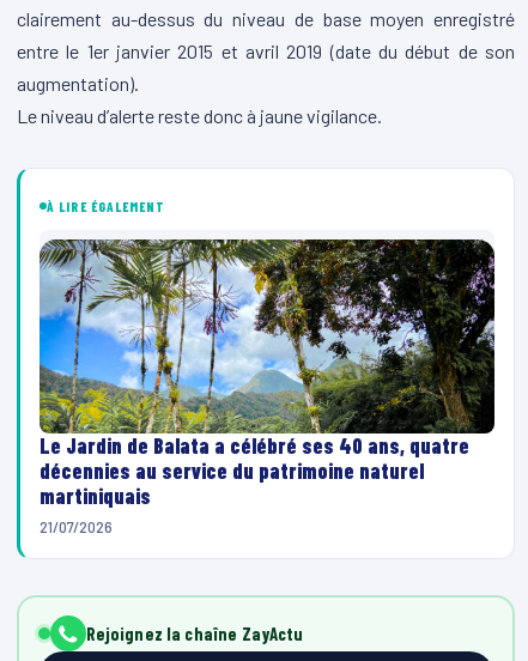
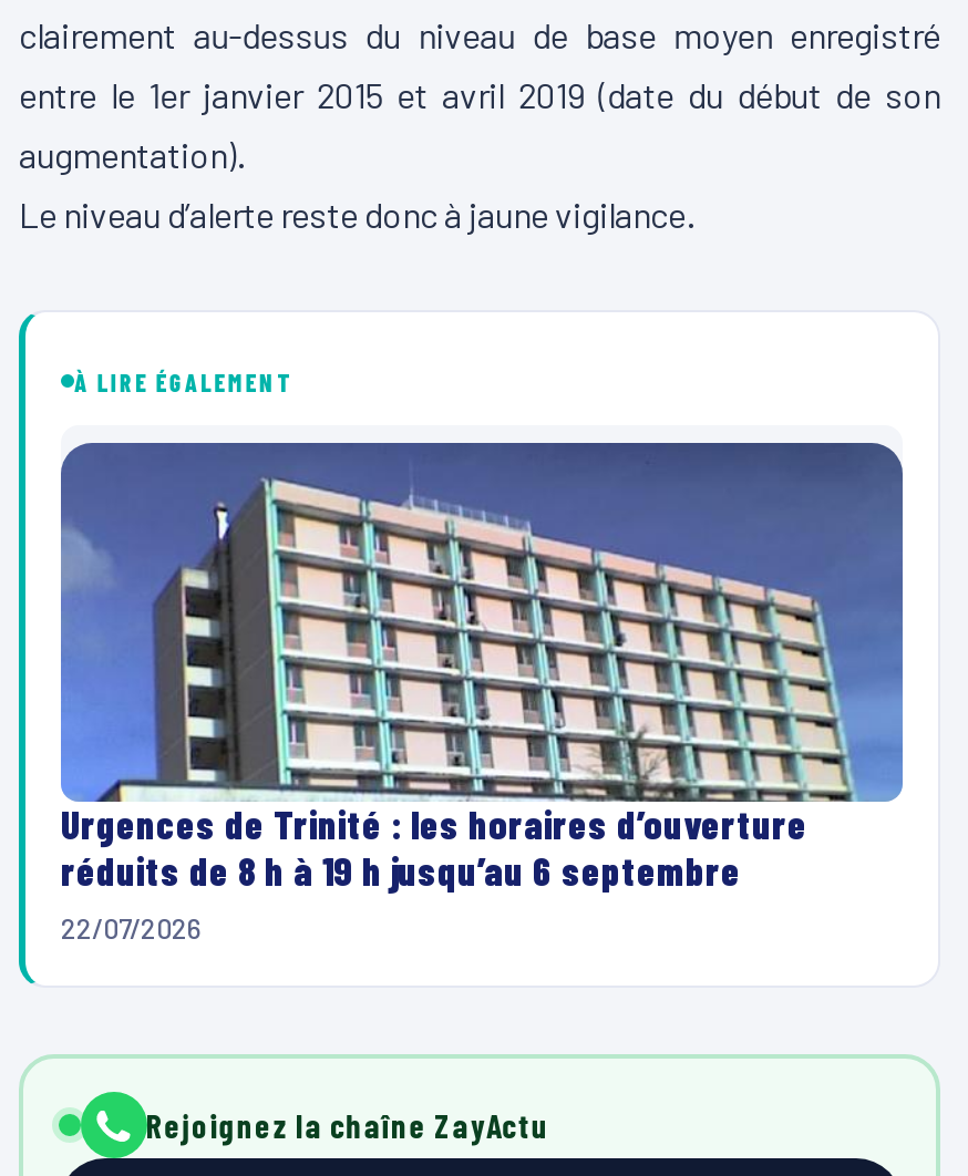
[38,238,496,536] [image] | Le Jardin de Balata a célébré ses 40 ans, quatre | décennies au service du patrimoine naturel | martiniquais | 21/07/2026 -> [59,441,905,945] [image] | Urgences de Trinité : les horaires d’ouverture | réduits de 8 h à 19 h jusqu’au 6 septembre | 22/07/2026

